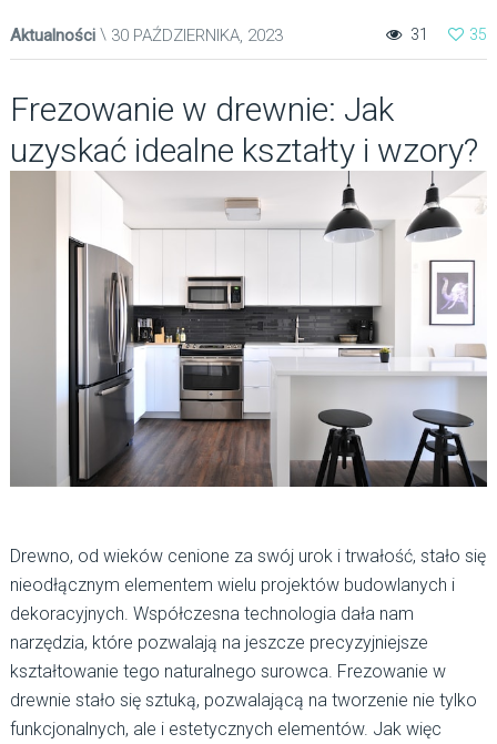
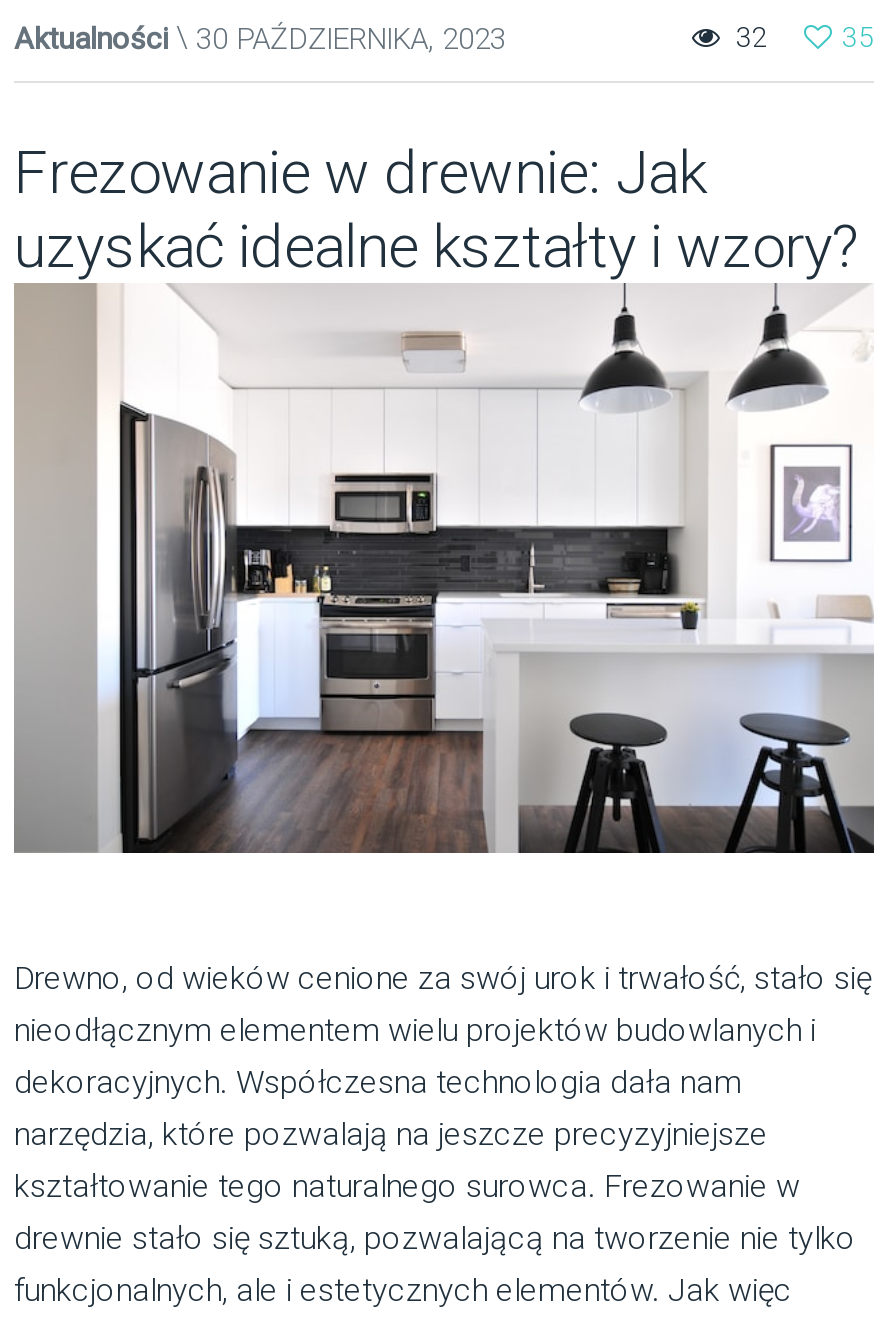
[407,25,428,43] 31 -> [730,21,768,53] 32

